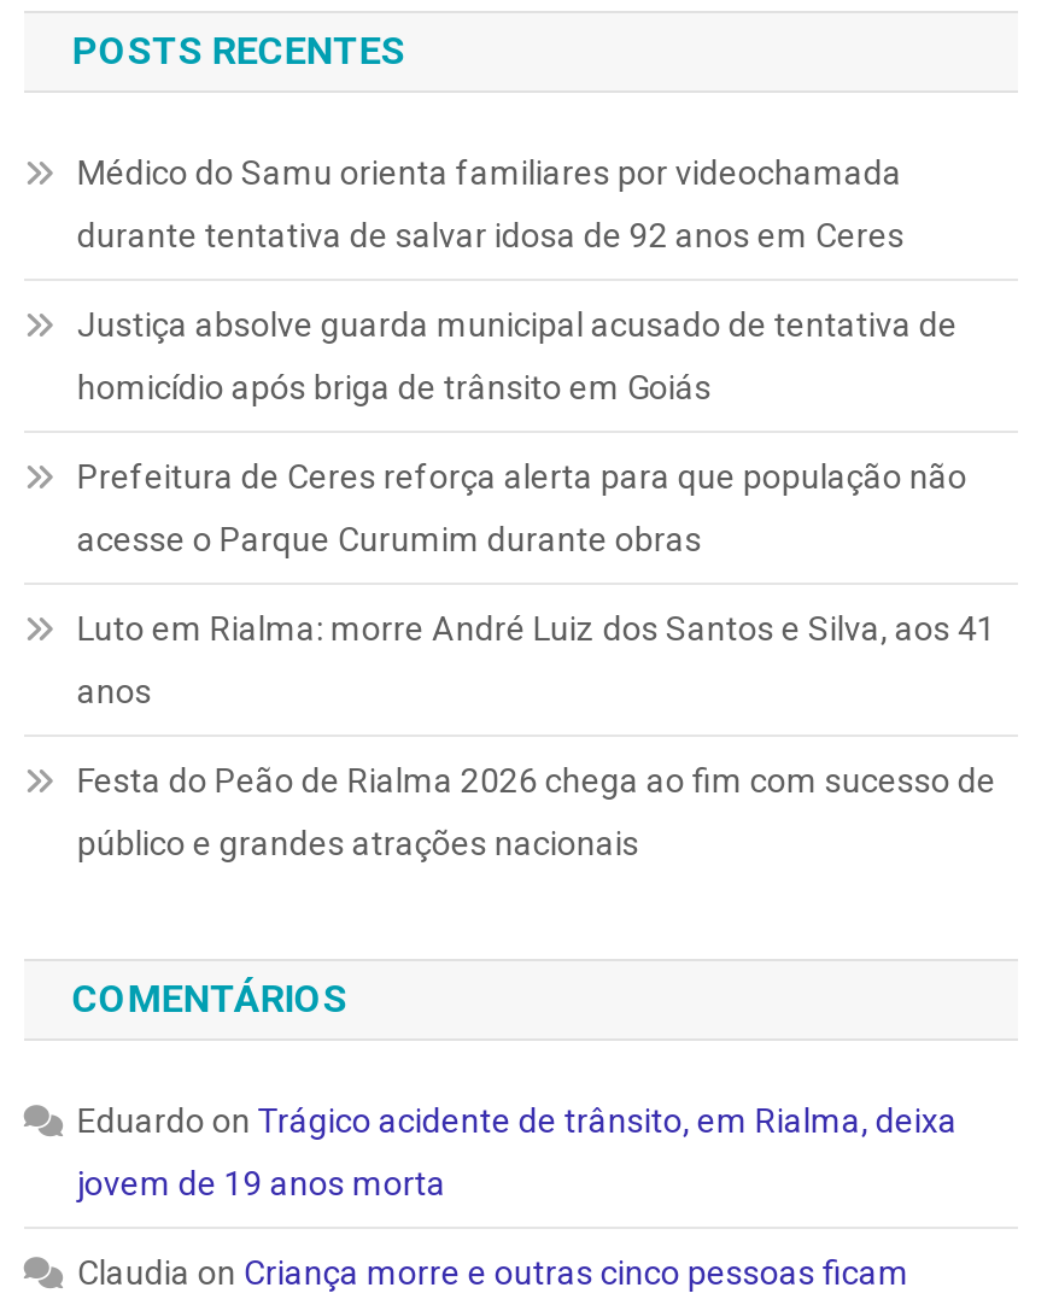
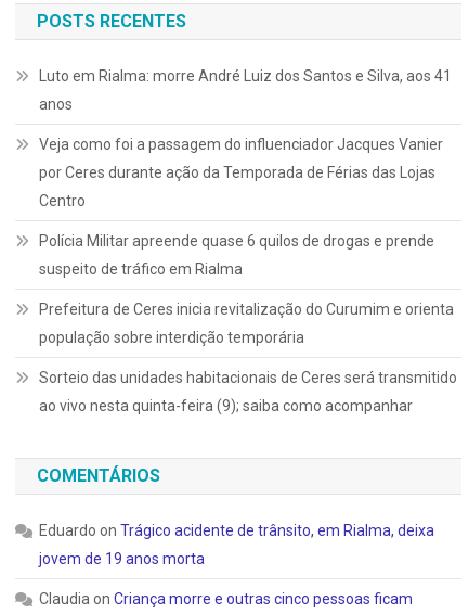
[77,155,967,560] Médico do Samu orienta familiares por videochamada | durante tentativa de salvar idosa de 92 anos em Ceres | Justiça absolve guarda municipal acusado de tentativa de | homicídio após briga de trânsito em Goiás | Prefeitura de Ceres reforça alerta para que população não | acesse o Parque Curumim durante obras -> none
moved [77,611,996,712] -> [39,67,452,112]: Luto em Rialma: morre André Luiz dos Santos e Silva, aos 41 | anos
[77,762,996,864] Festa do Peão de Rialma 2026 chega ao fim com sucesso de | público e grandes atrações nacionais -> [39,135,457,414] Veja como foi a passagem do influenciador Jacques Vanier | por Ceres durante ação da Temporada de Férias das Lojas | Centro | Polícia Militar apreende quase 6 quilos de drogas e prende | suspeito de tráfico em Rialma | Prefeitura de Ceres inicia revitalização do Curumim e orienta | população sobre interdição temporária | Sorteio das unidades habitacionais de Ceres será transmitido | ao vivo nesta quinta-feira (9); saiba como acompanhar

